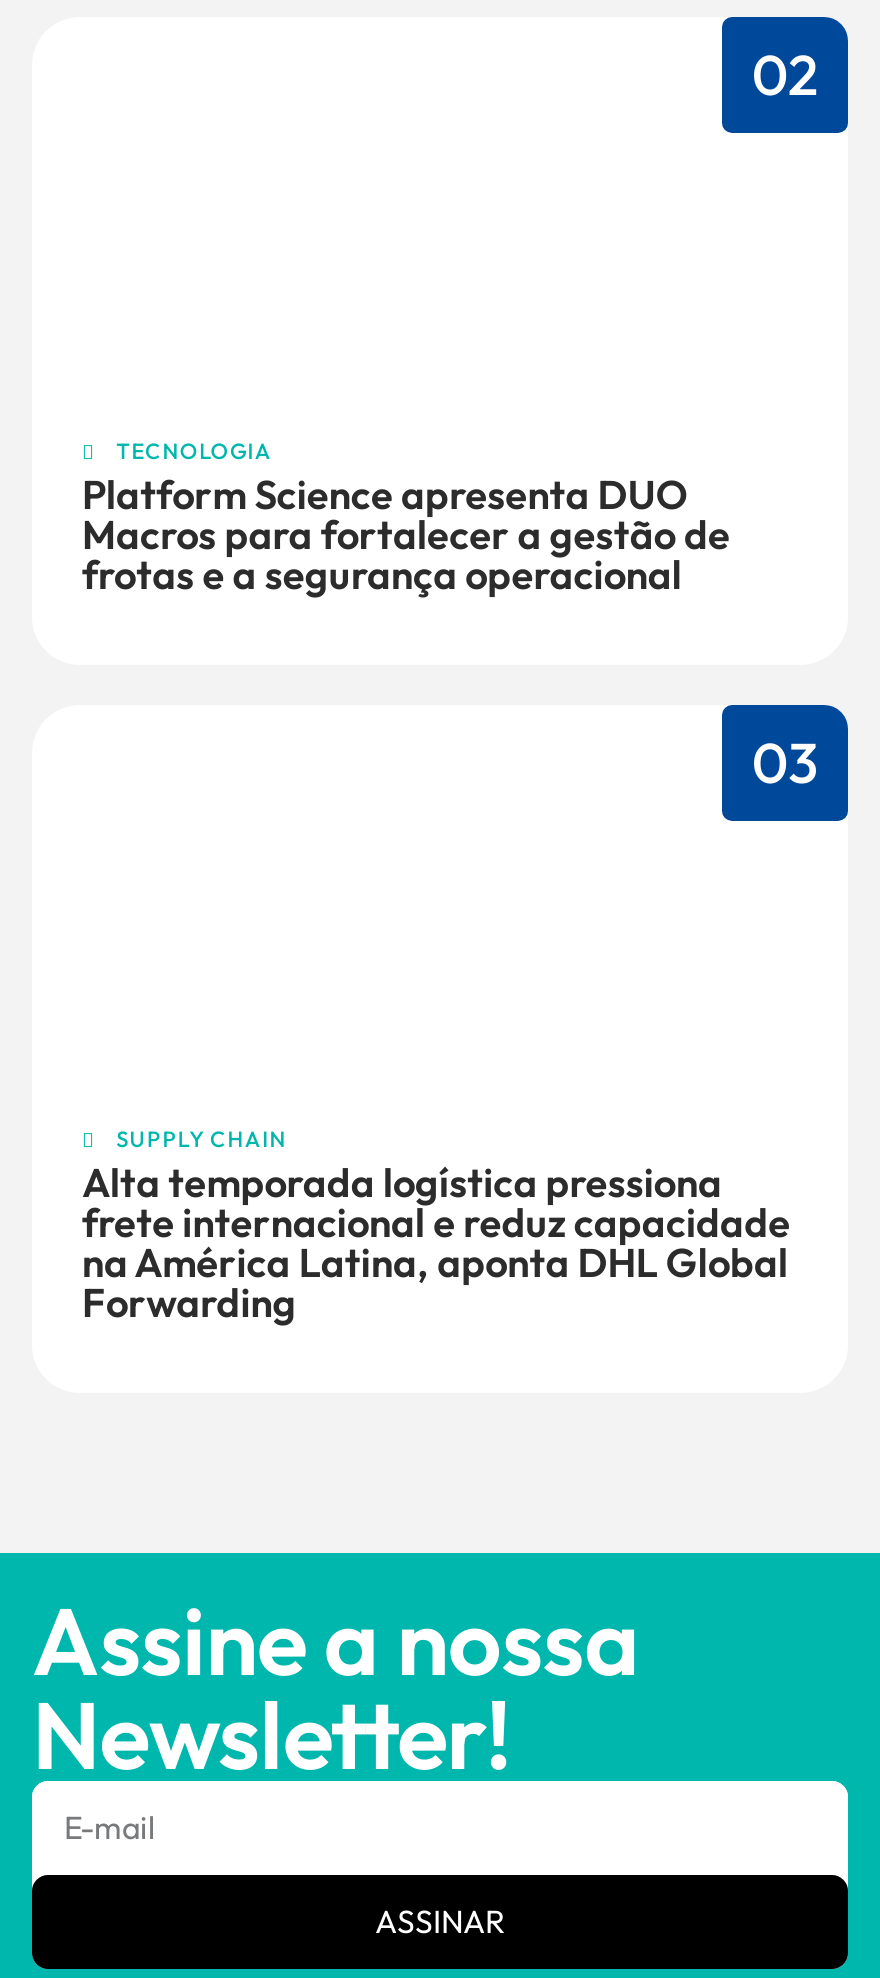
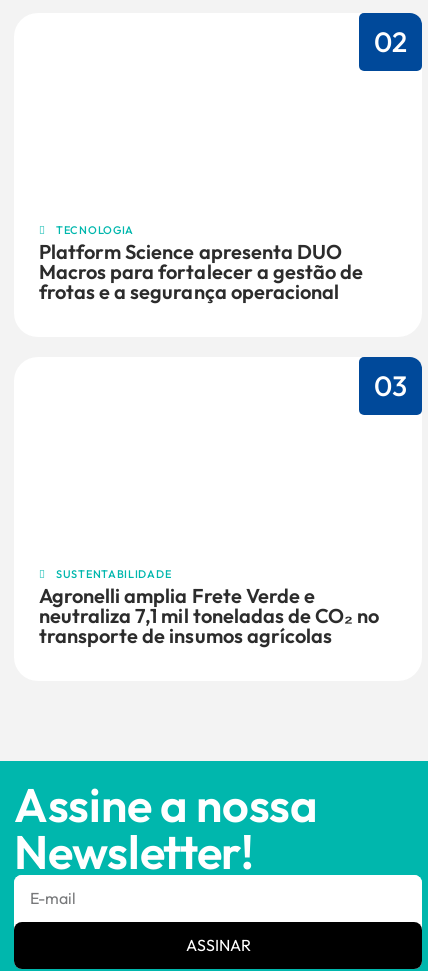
[82,1124,790,1326] SUPPLY CHAIN | Alta temporada logística pressiona | frete internacional e reduz capacidade | na América Latina, aponta DHL Global | Forwarding -> [39,567,379,648] SUSTENTABILIDADE | Agronelli amplia Frete Verde e | neutraliza 7,1 mil toneladas de CO₂ no | transporte de insumos agrícolas

